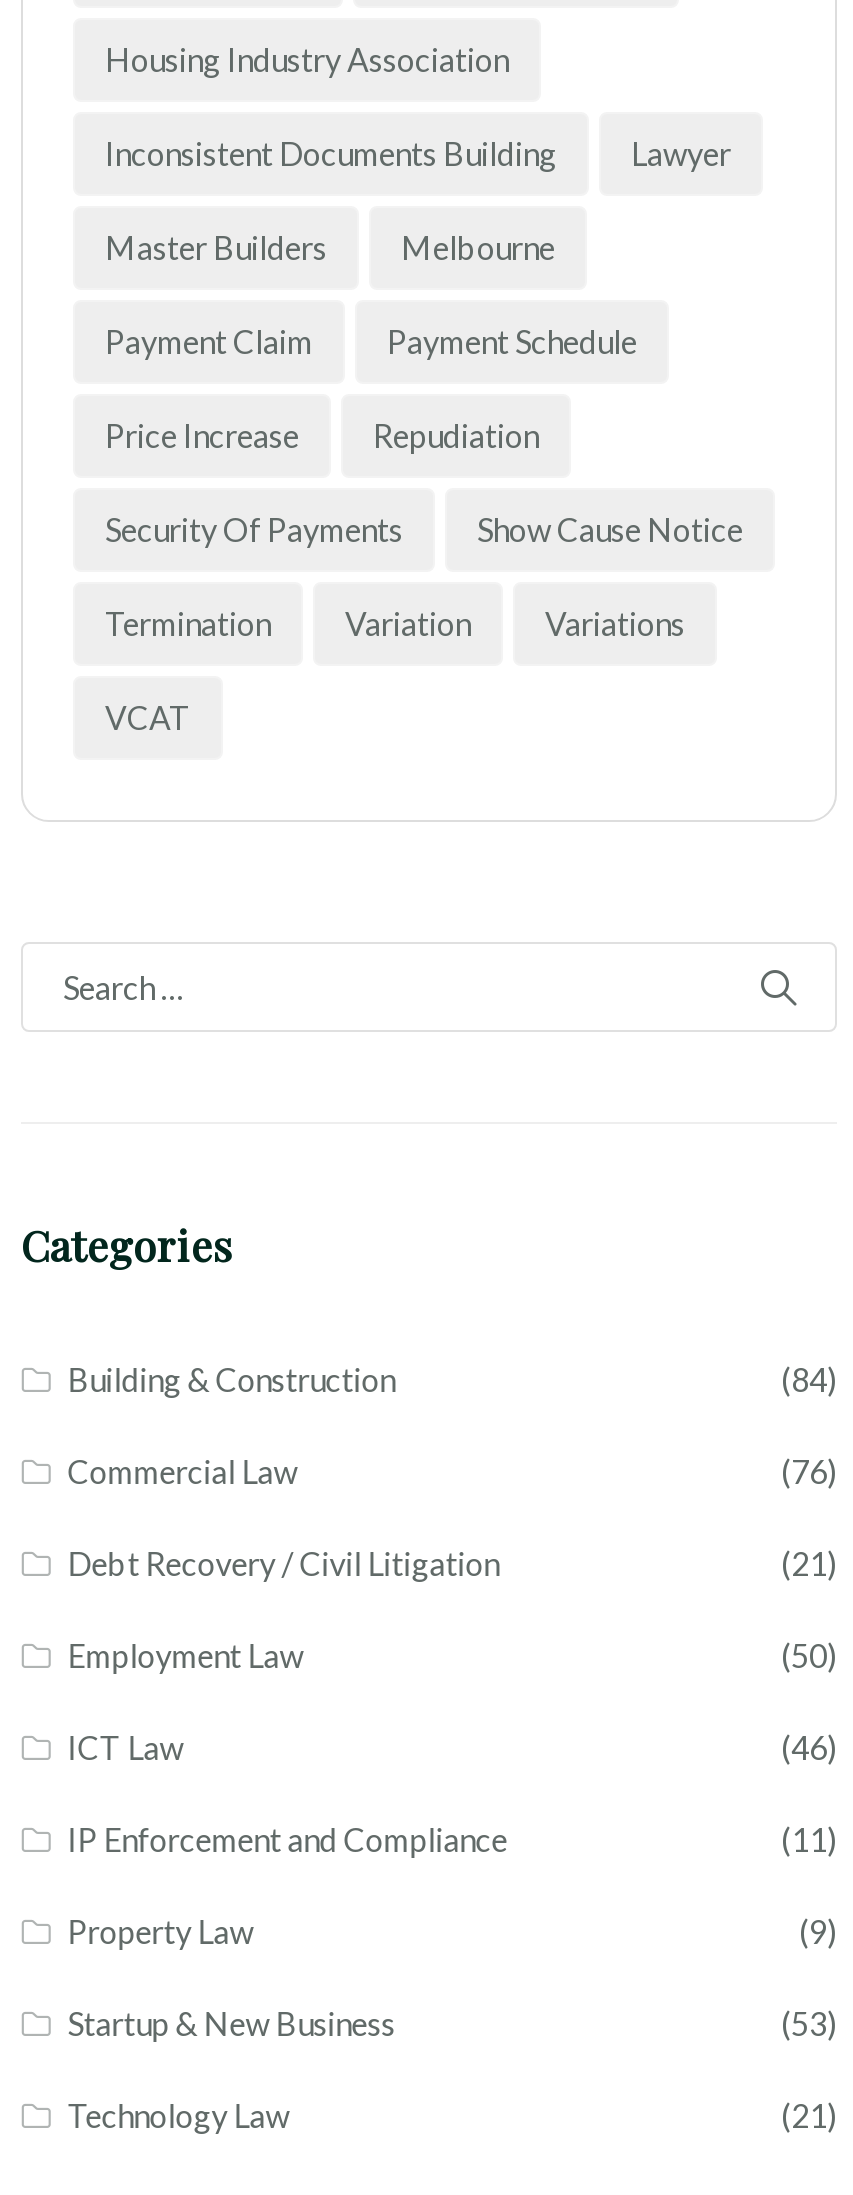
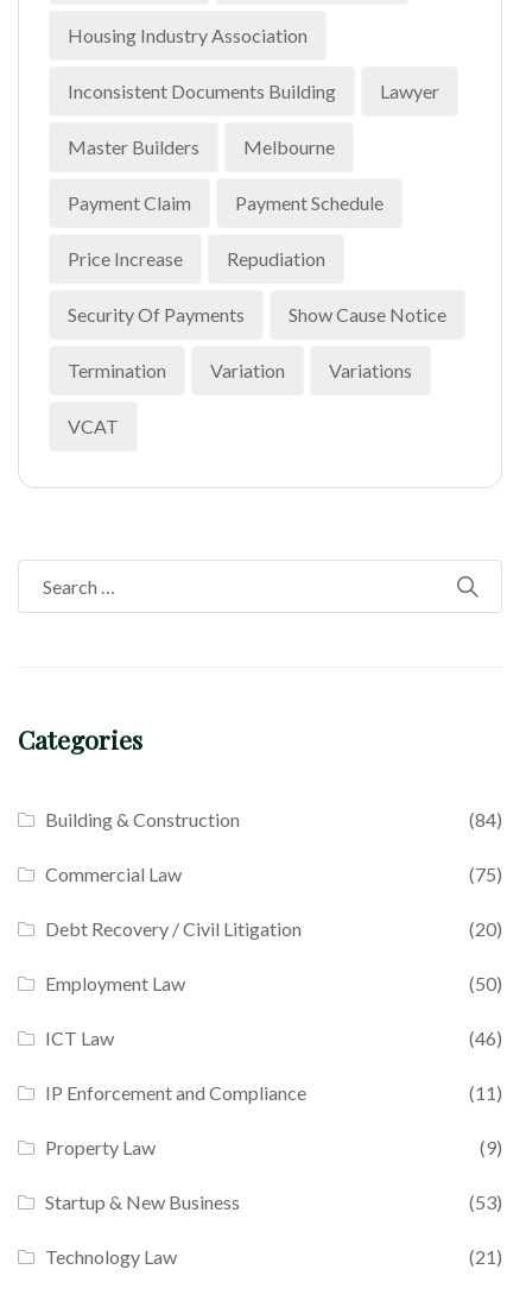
[781,1452,837,1490] (76) -> [469,863,502,885] (75)
[781,1544,837,1582] (21) -> [469,917,502,940] (20)

